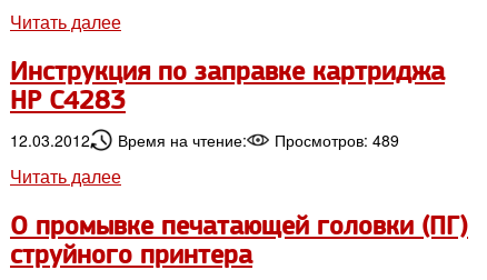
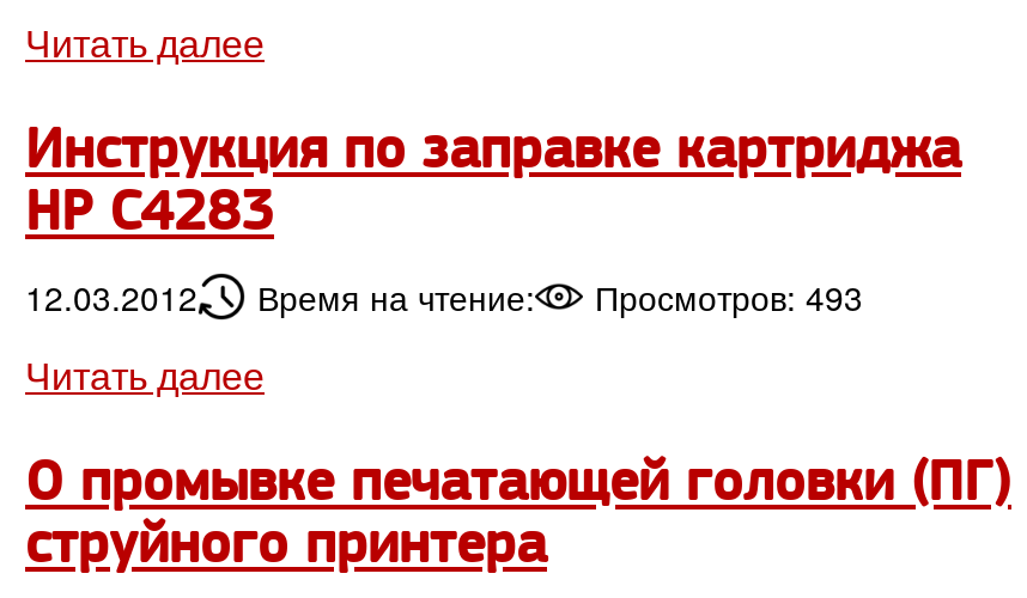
[10,129,399,151] 12.03.2012 Время на чтение: Просмотров: 489 -> [25,273,863,321] 12.03.2012 Время на чтение: Просмотров: 493

